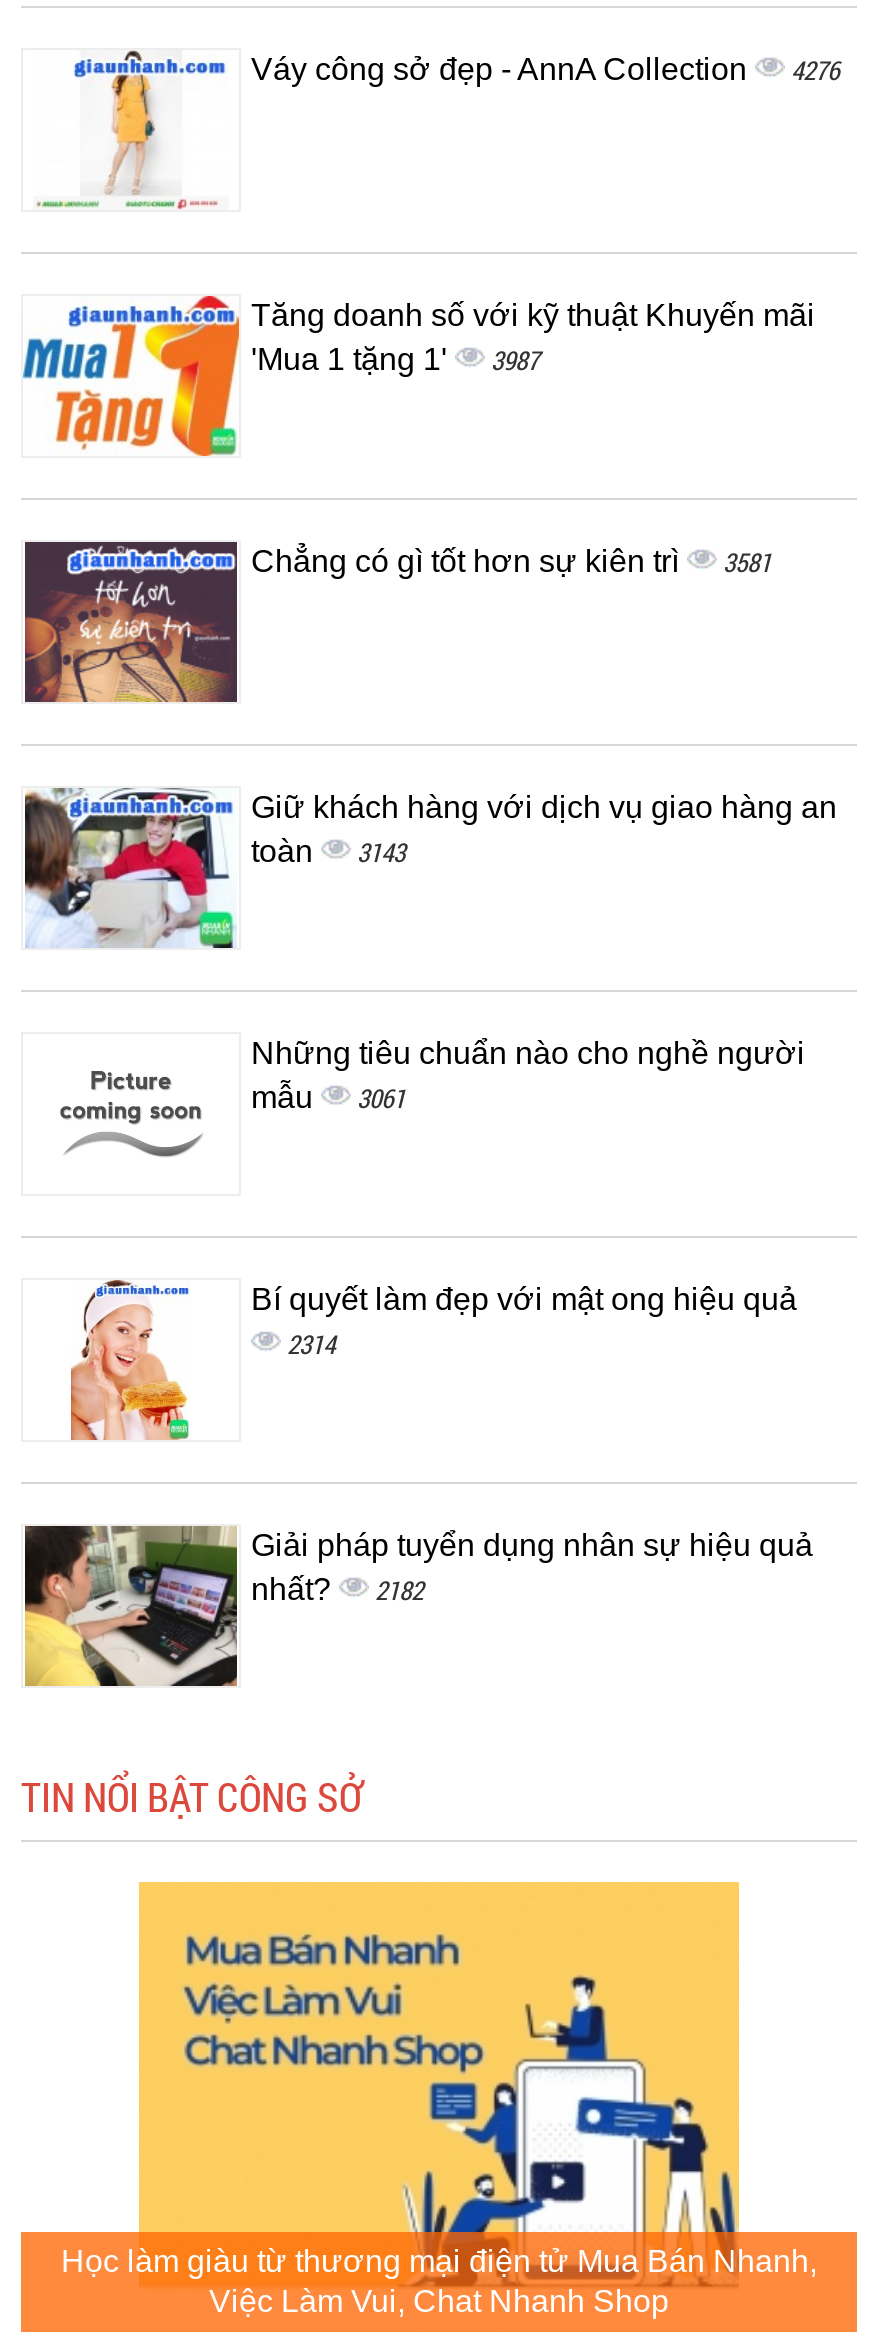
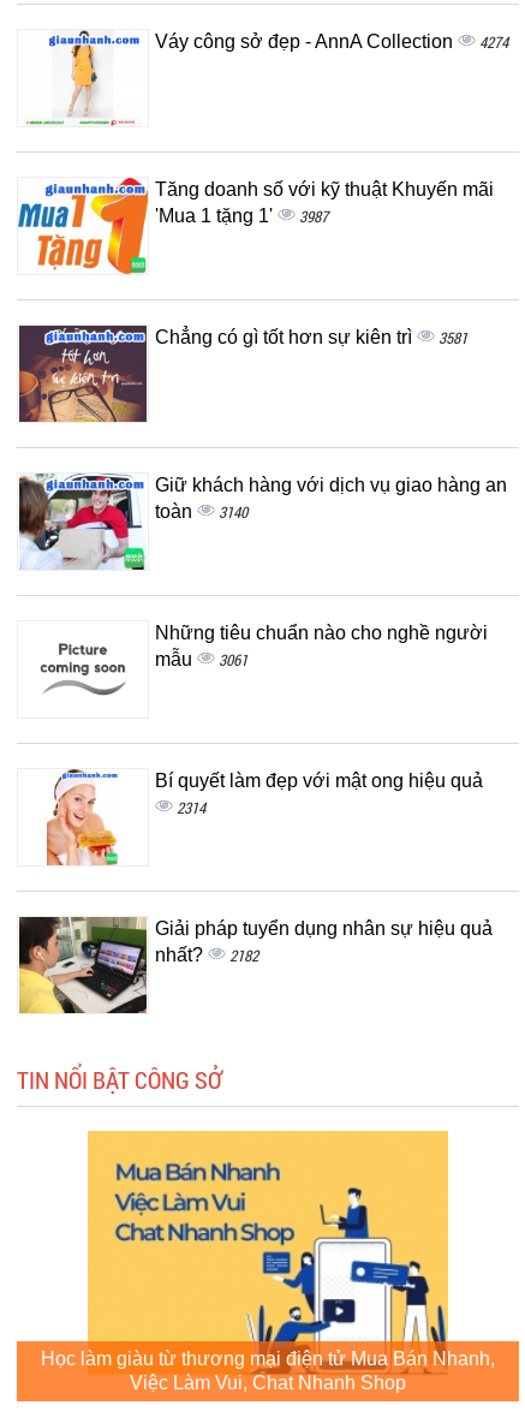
[251,51,839,87] Váy công sở đẹp - AnnA Collection 4276 -> [155,31,508,52] Váy công sở đẹp - AnnA Collection 4274
[251,833,405,869] toàn 3143 -> [155,501,247,522] toàn 3140

